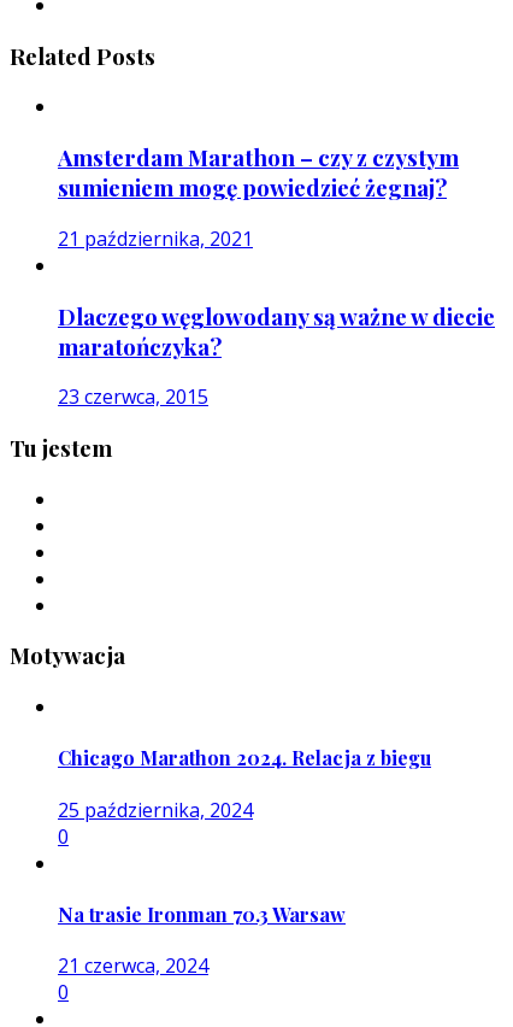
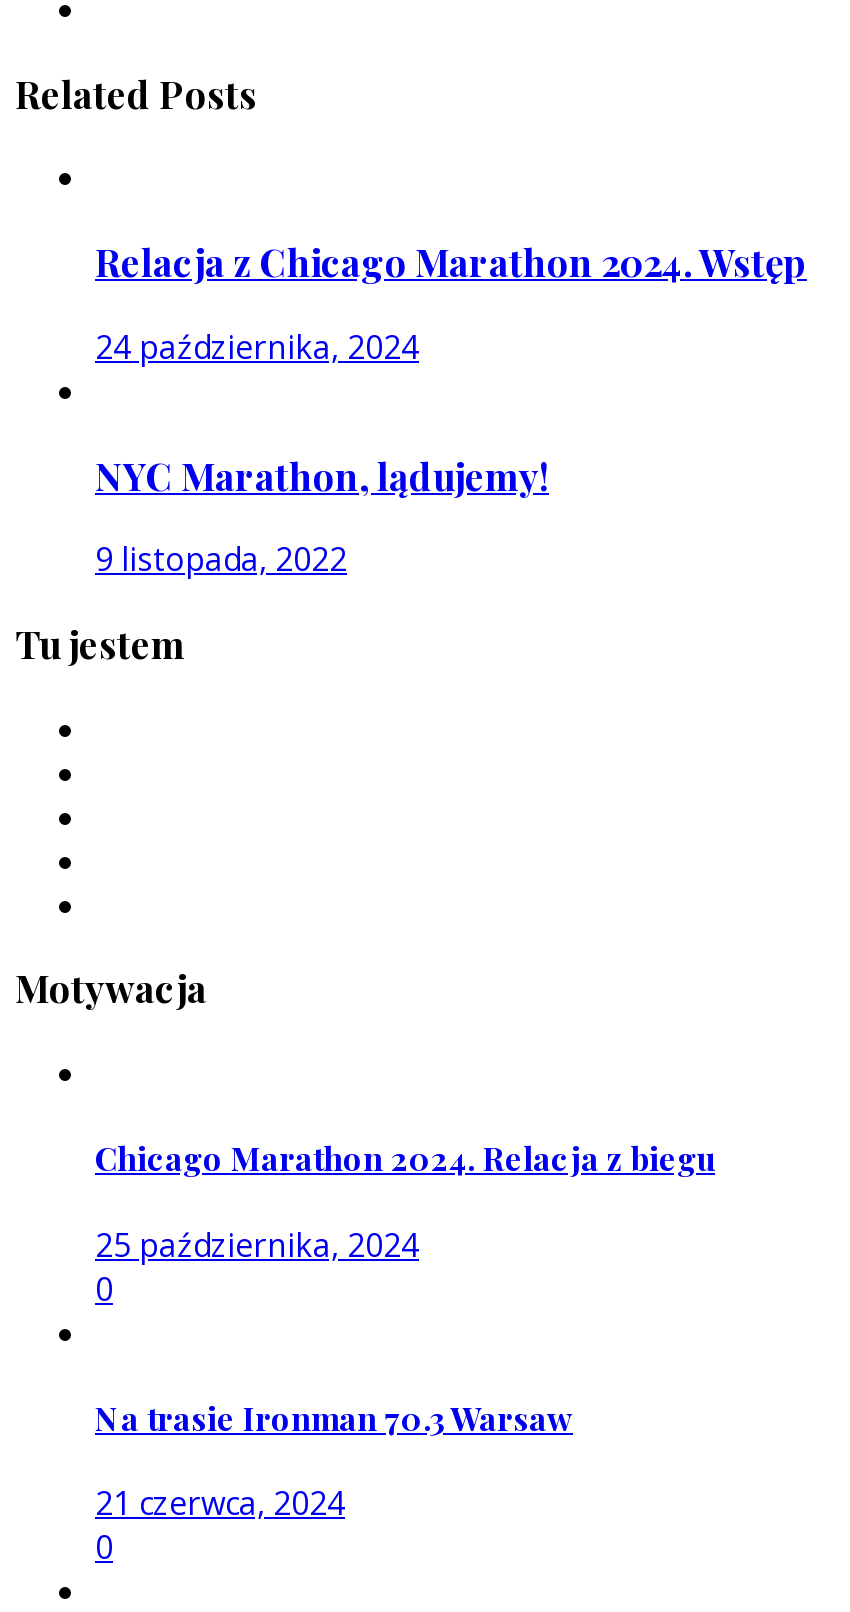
[58,142,459,203] Amsterdam Marathon – czy z czystym | sumieniem mogę powiedzieć żegnaj? -> [95,237,807,287] Relacja z Chicago Marathon 2024. Wstęp
[58,225,253,252] 21 października, 2021 -> [95,325,419,369] 24 października, 2024
[58,301,495,361] Dlaczego węglowodany są ważne w diecie | maratończyka? -> [95,450,549,500] NYC Marathon, lądujemy!
[58,384,208,410] 23 czerwca, 2015 -> [95,538,347,582] 9 listopada, 2022

